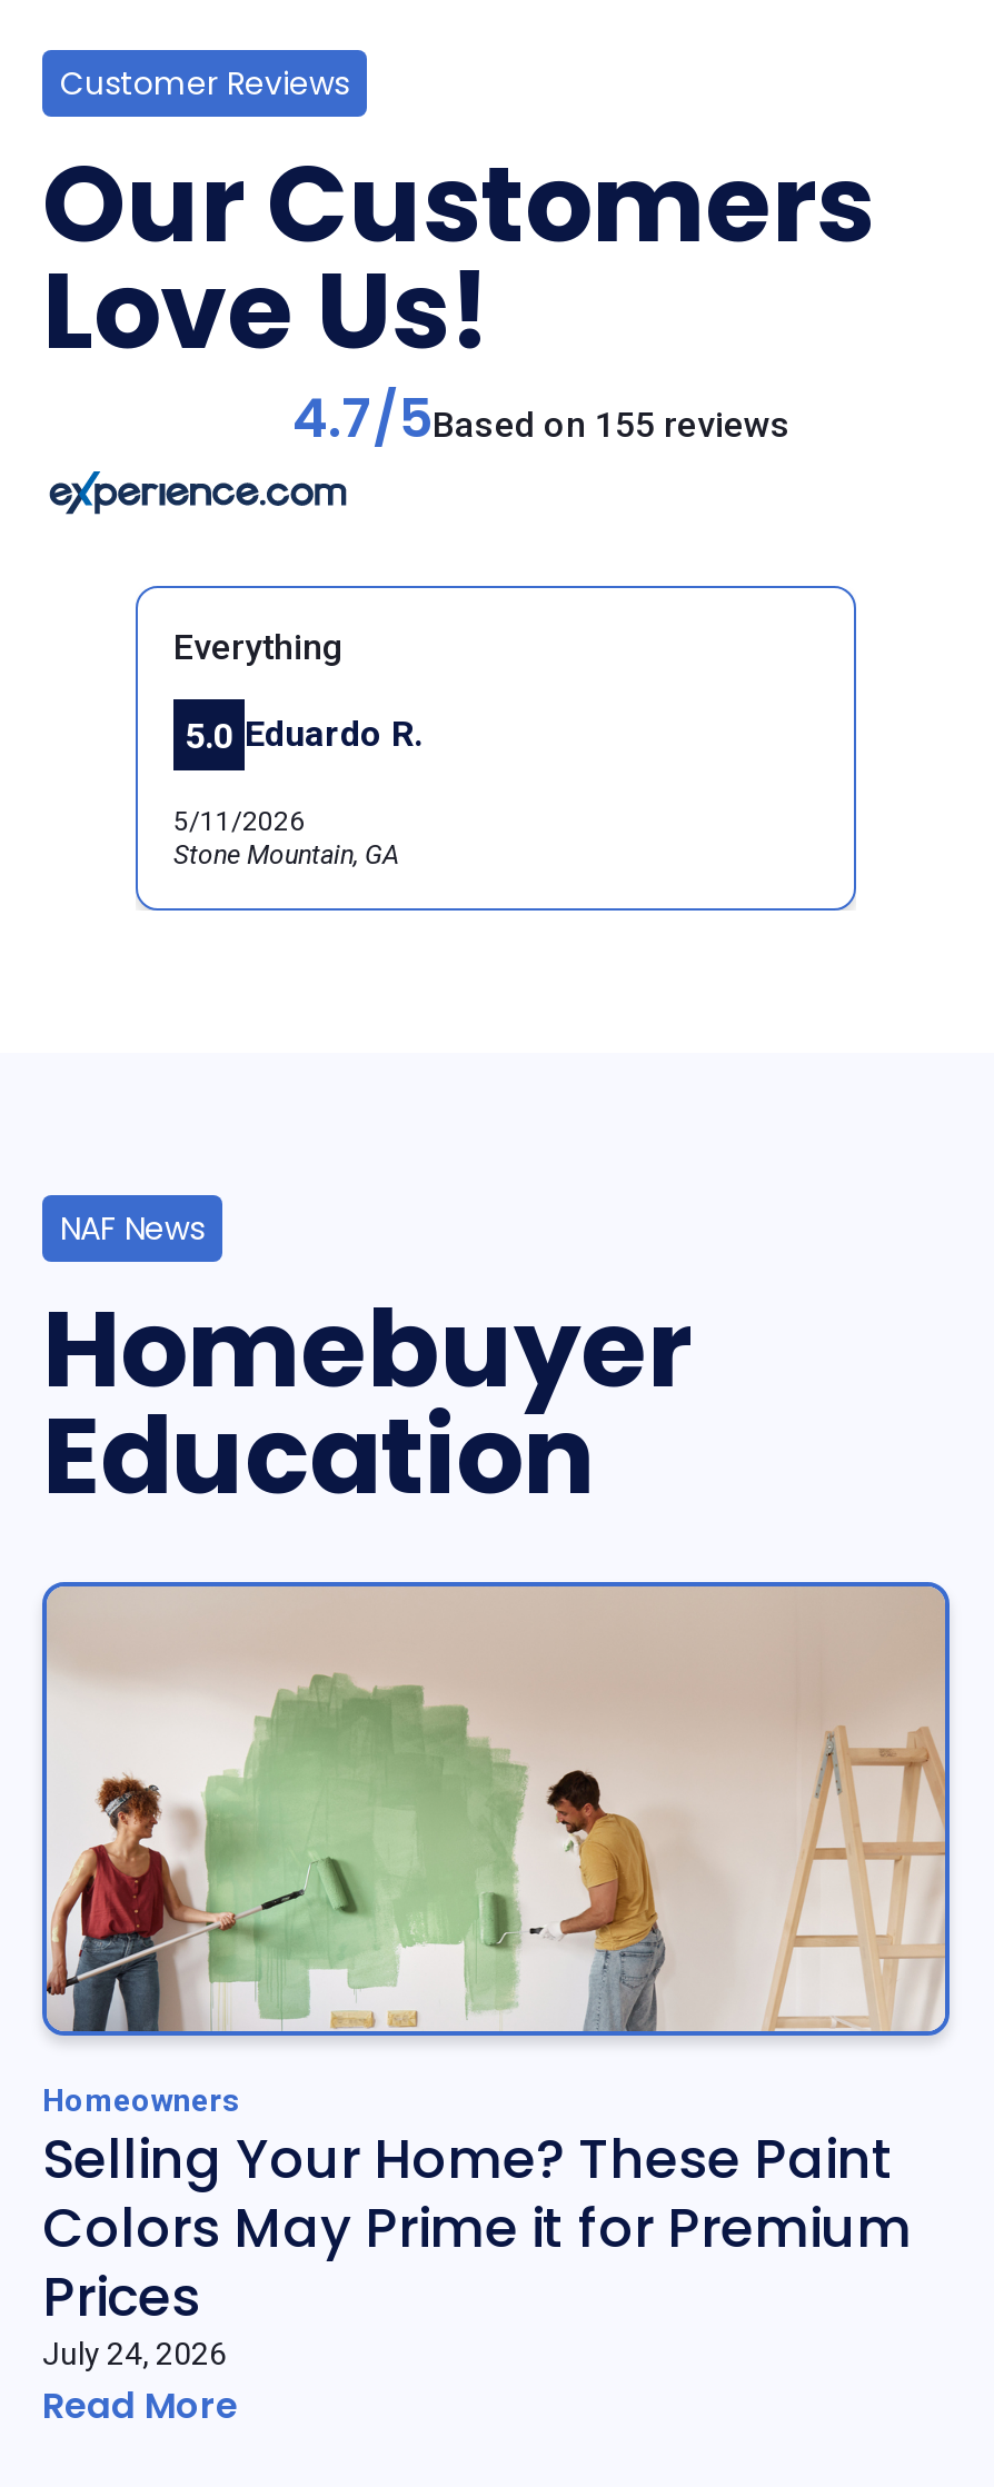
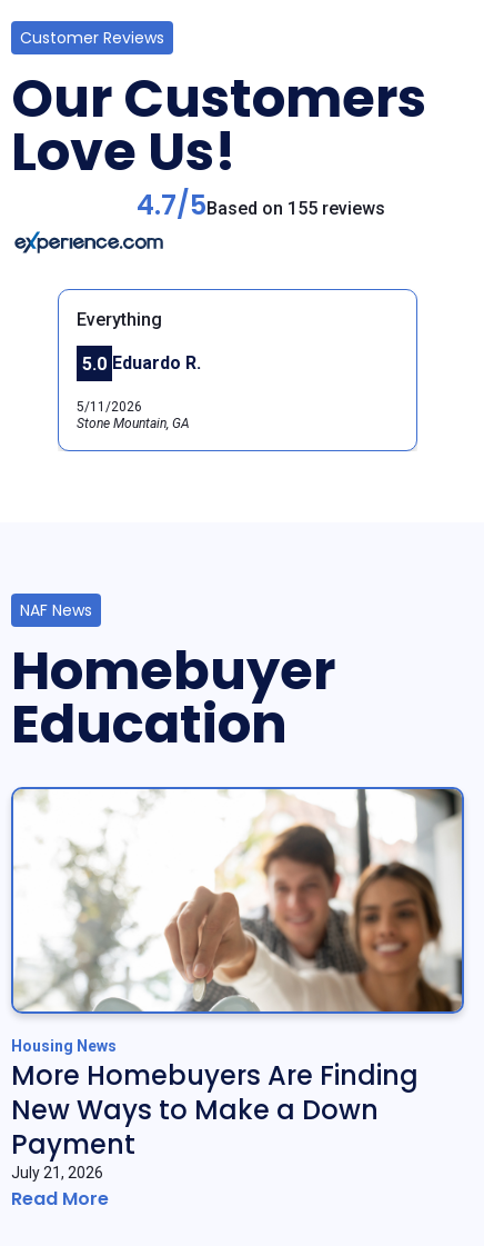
[42,1586,947,2371] [image] | Homeowners | Selling Your Home? These Paint | Colors May Prime it for Premium | Prices | July 24, 2026 -> [11,788,463,1182] [image] | Housing News | More Homebuyers Are Finding | New Ways to Make a Down | Payment | July 21, 2026

